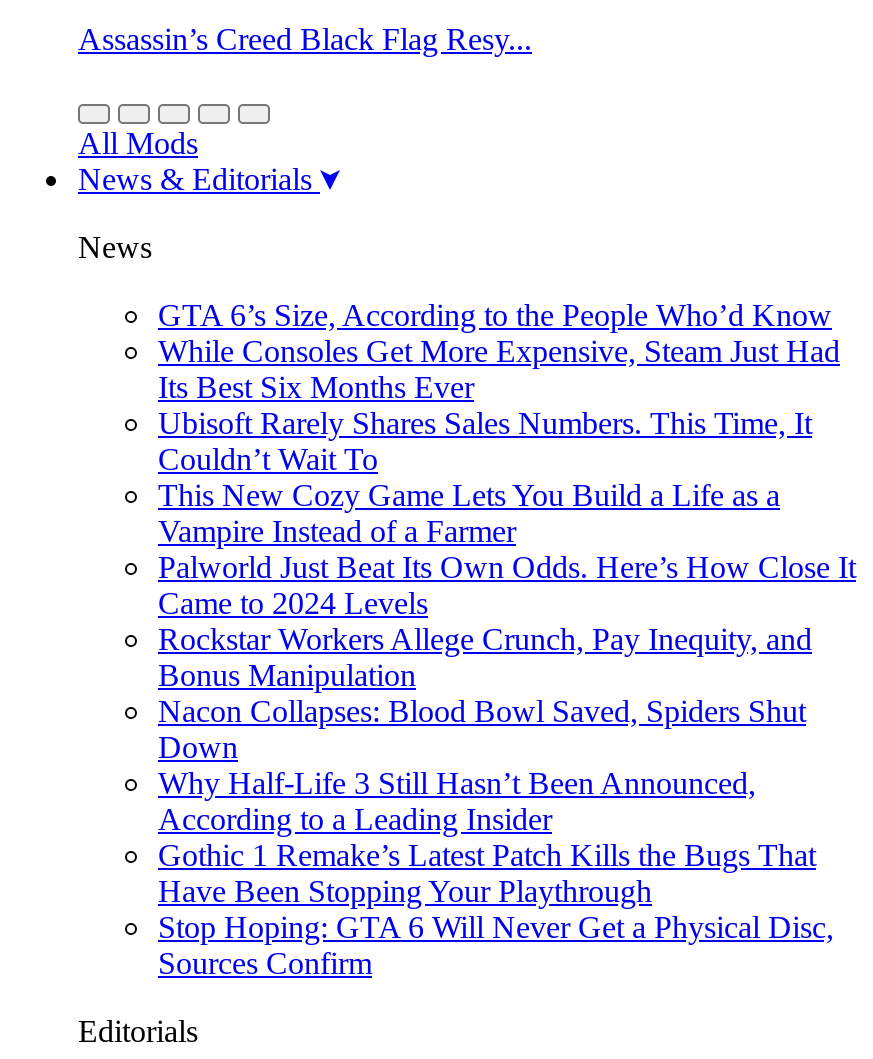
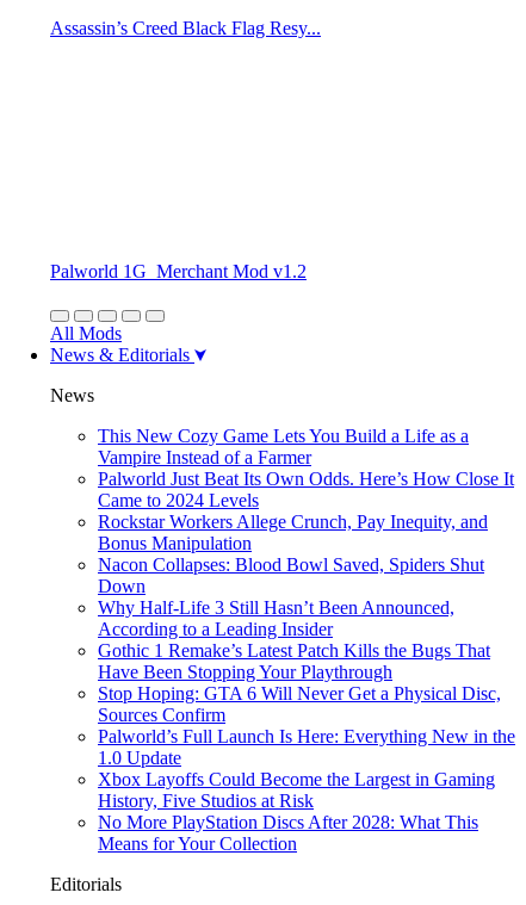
none -> [50,261,307,281] Palworld 1G_Merchant Mod v1.2
[158,298,840,476] GTA 6’s Size, According to the People Who’d Know | While Consoles Get More Expensive, Steam Just Had | Its Best Six Months Ever | Ubisoft Rarely Shares Sales Numbers. This Time, It | Couldn’t Wait To -> none
none -> [98,726,515,854] Palworld’s Full Launch Is Here: Everything New in the | 1.0 Update | Xbox Layoffs Could Become the Largest in Gaming | History, Five Studios at Risk | No More PlayStation Discs After 2028: What This | Means for Your Collection

